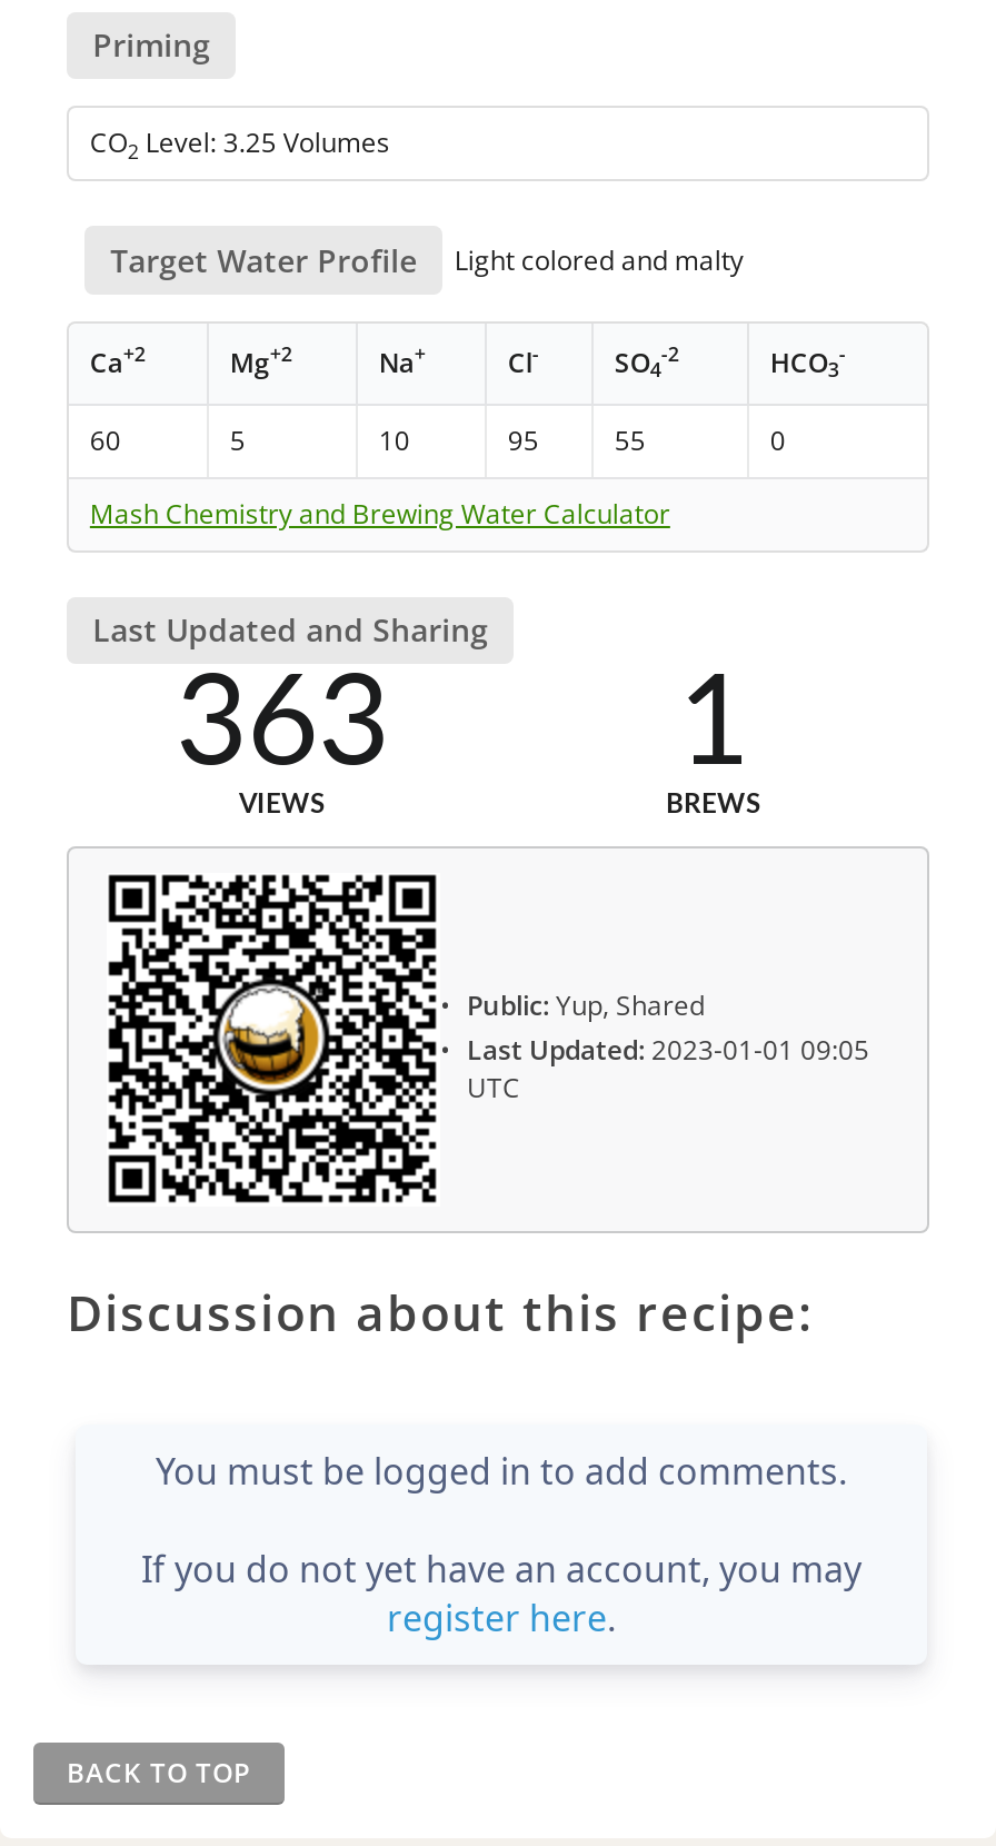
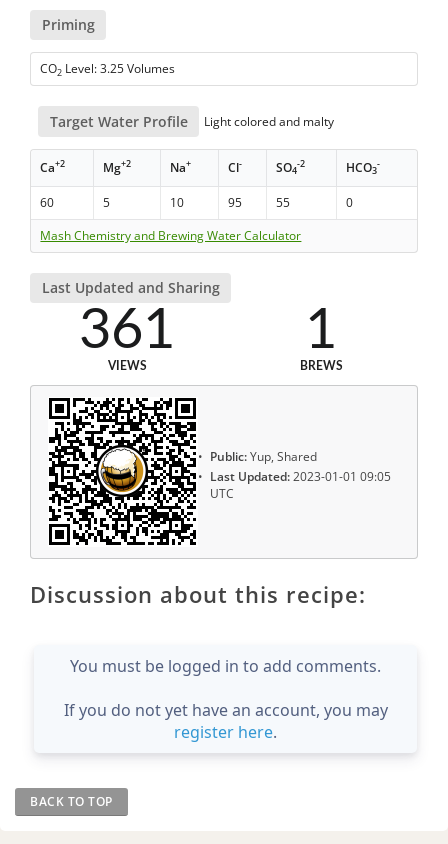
[176,664,389,788] 363 -> [79,303,175,359] 361

